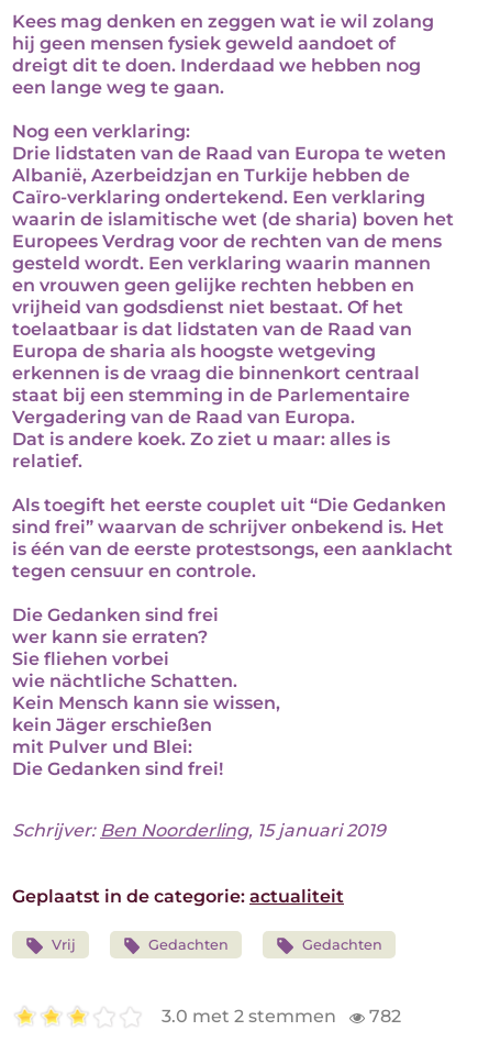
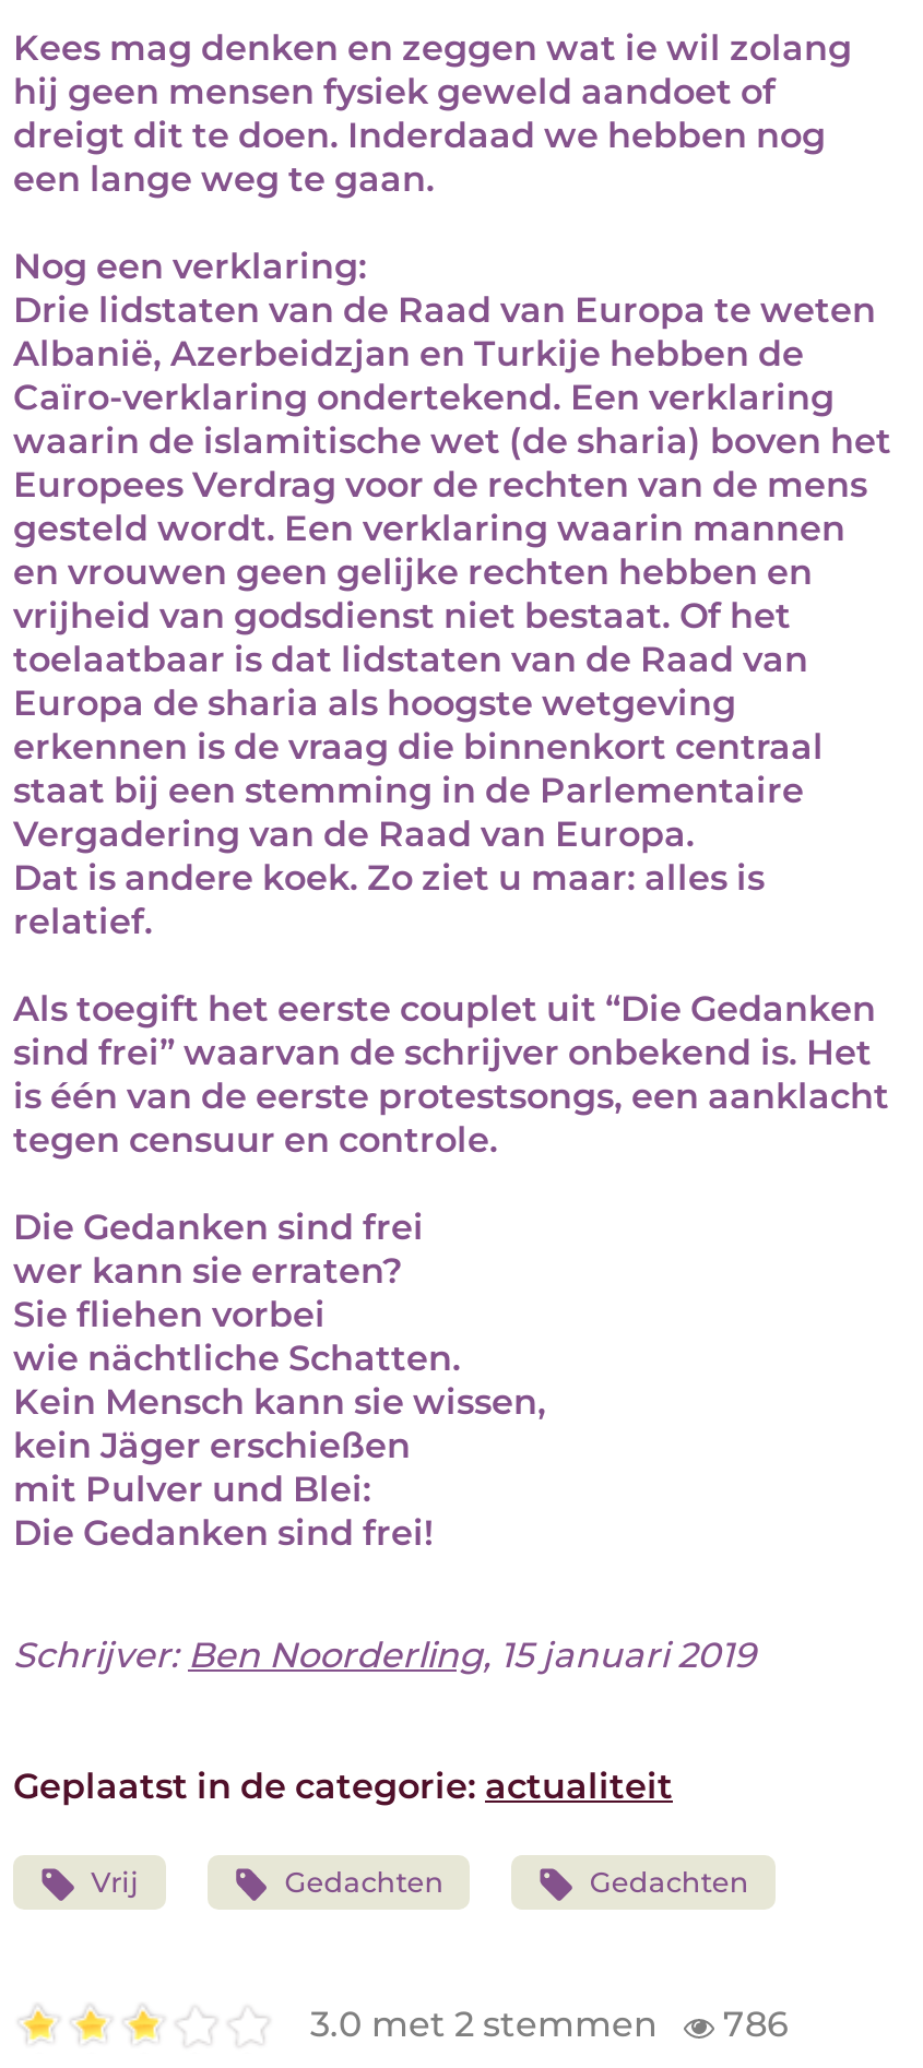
[162,1006,401,1027] 3.0 met 2 stemmen 782 -> [310,2004,789,2045] 3.0 met 2 stemmen 786

